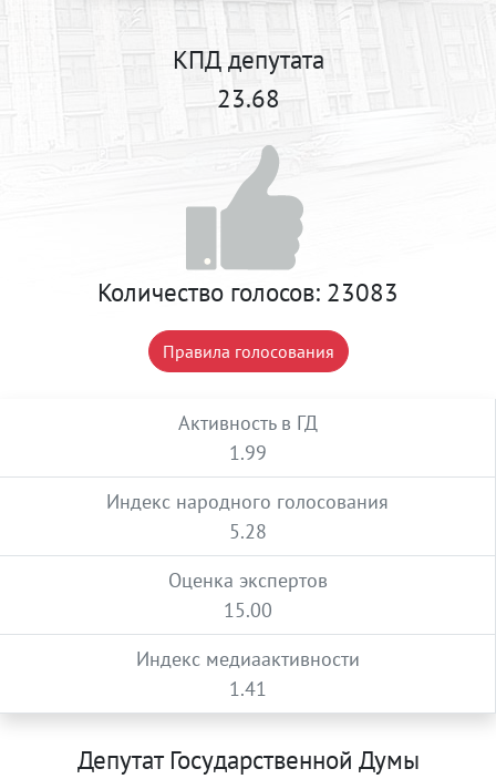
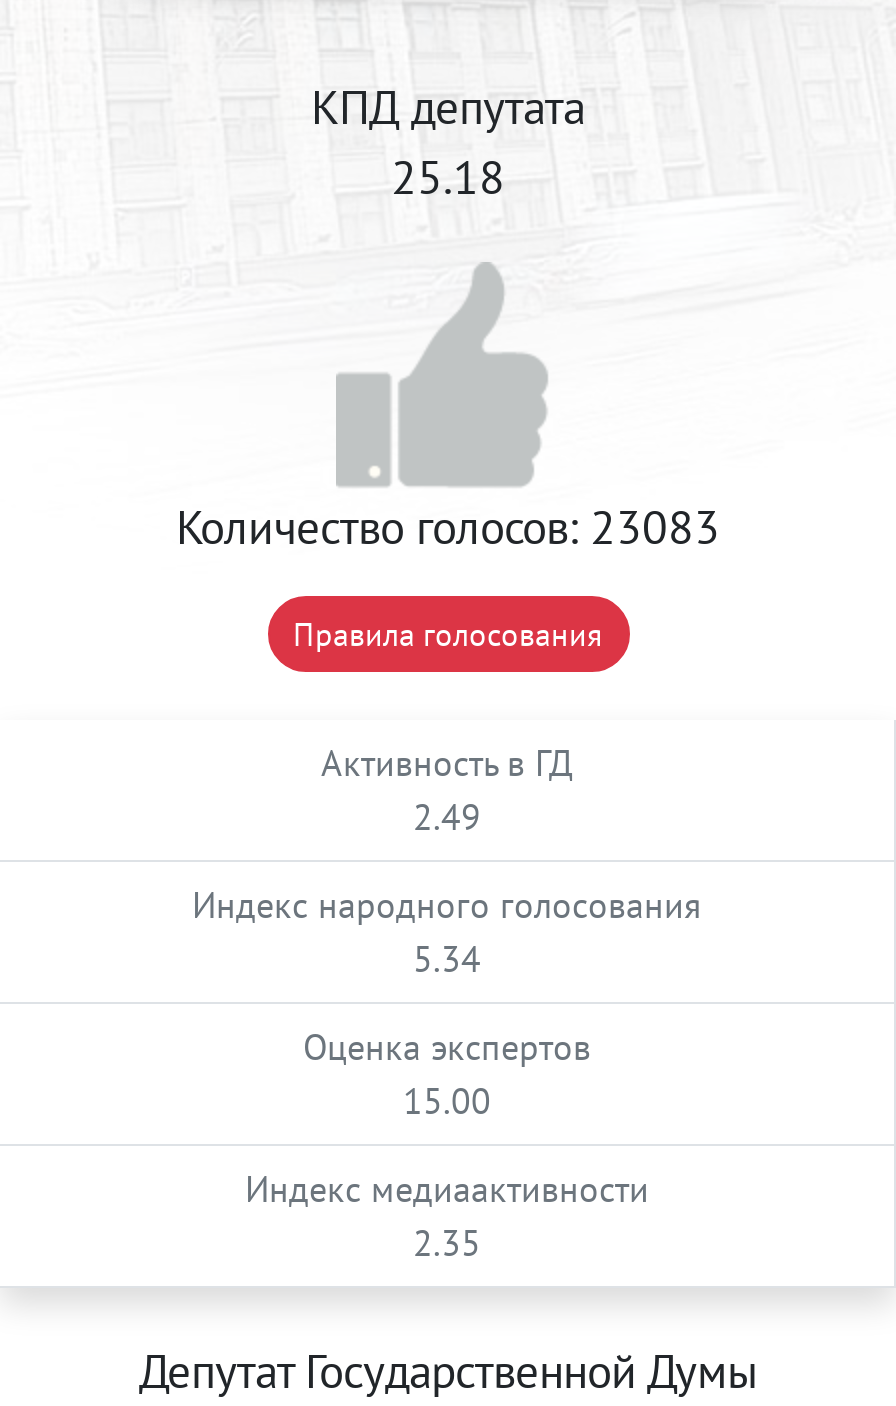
[216,81,280,114] 23.68 -> [391,146,505,206] 25.18
[229,440,266,466] 1.99 -> [413,794,481,840] 2.49
[229,519,266,544] 5.28 -> [413,936,481,982] 5.34
[229,676,266,702] 1.41 -> [413,1220,481,1266] 2.35

